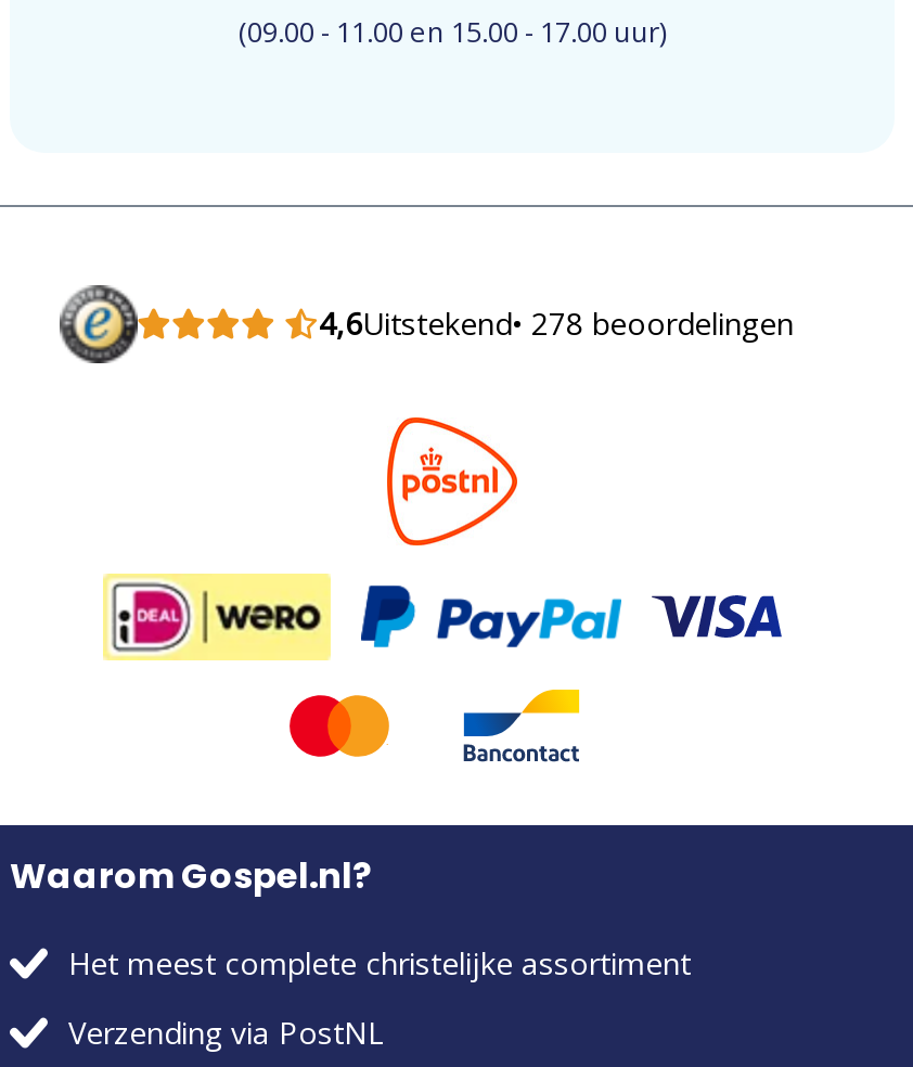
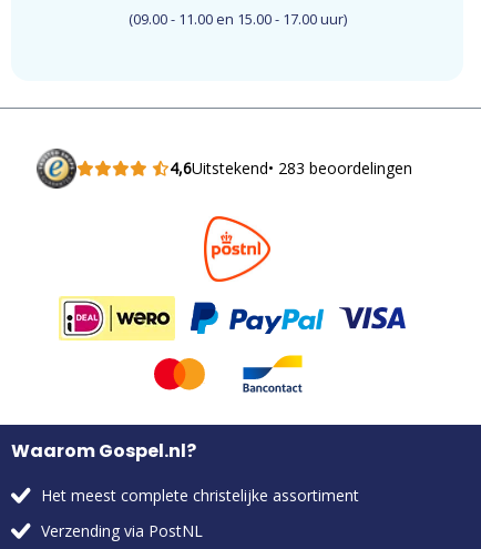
[319,303,794,344] 4,6Uitstekend • 278 beoordelingen -> [169,158,412,179] 4,6Uitstekend • 283 beoordelingen

